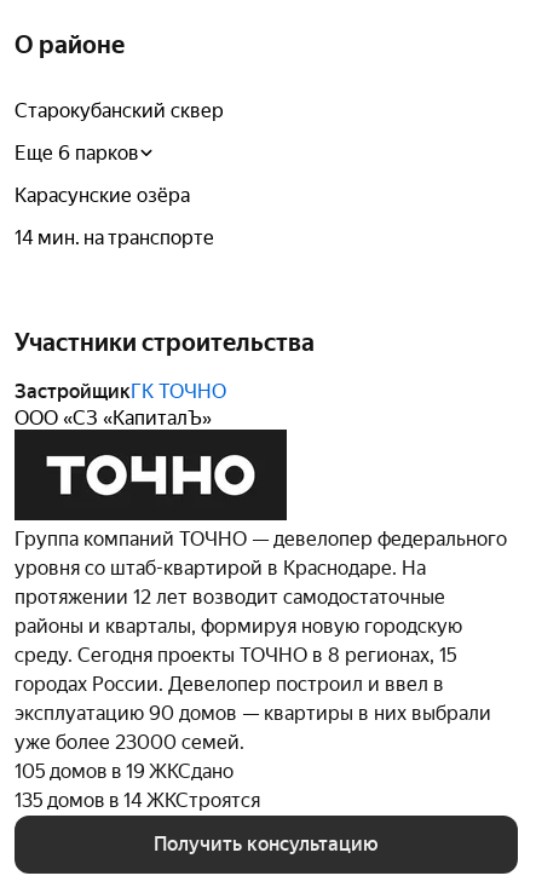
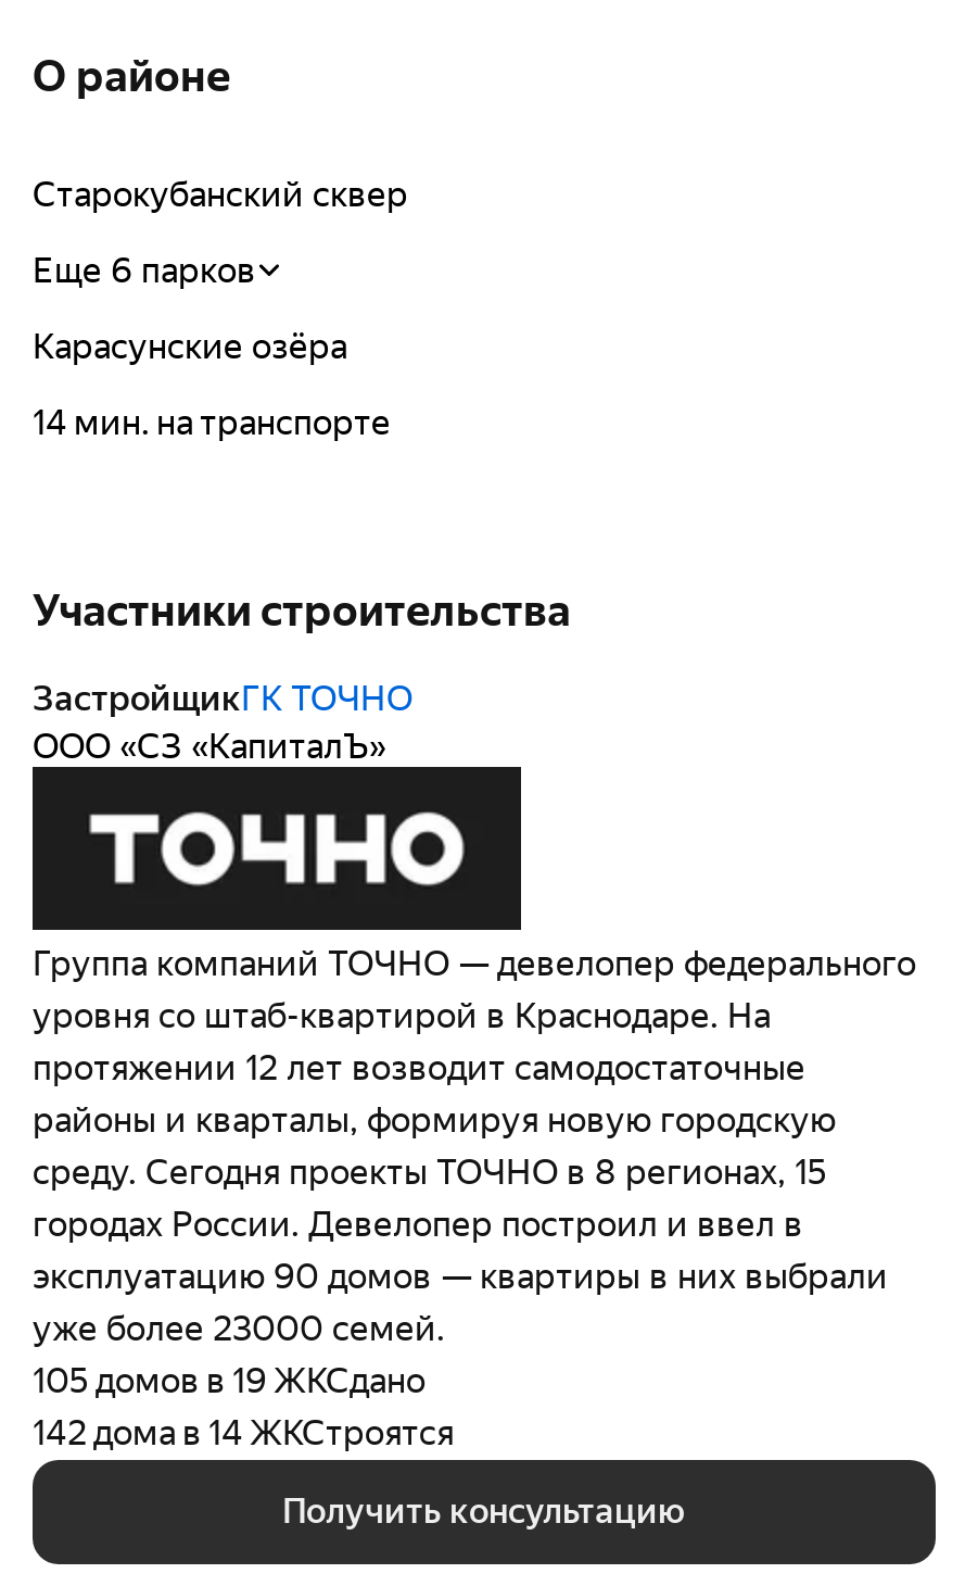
[15,789,260,812] 135 домов в 14 ЖКСтроятся -> [33,1413,454,1454] 142 дома в 14 ЖКСтроятся

